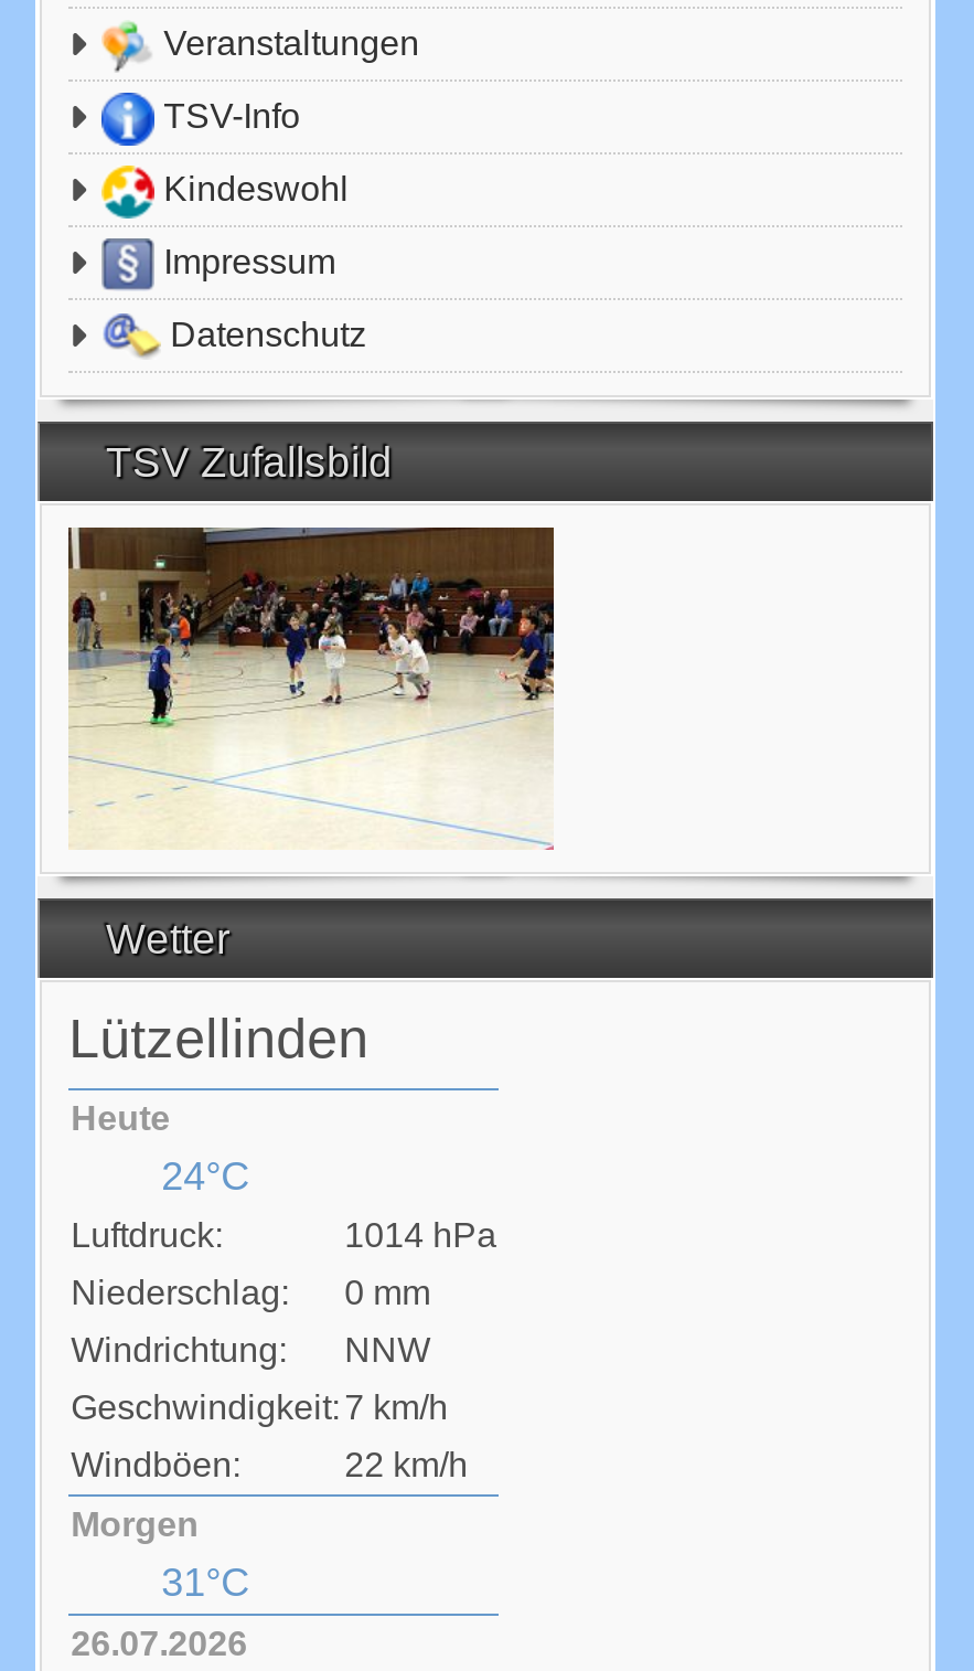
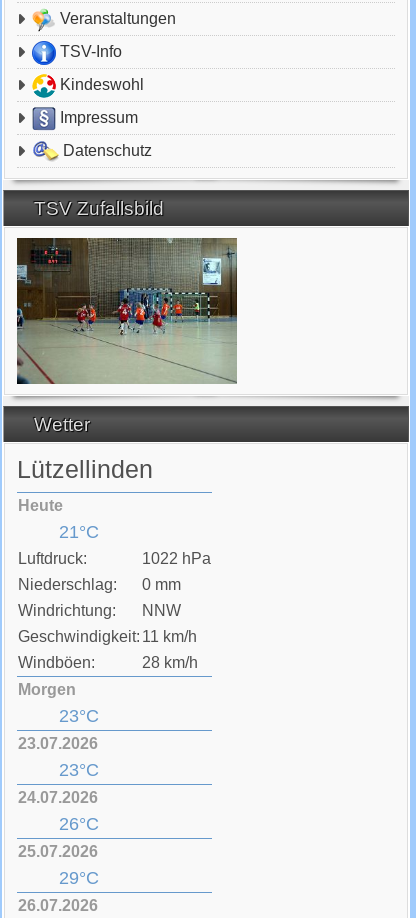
[66,528,556,850] [image] -> [16,237,238,385] [image]
[161,1154,250,1199] 24°C -> [59,522,99,542] 21°C
[344,1216,497,1254] 1014 hPa -> [142,550,211,567] 1022 hPa
[71,1388,448,1426] Geschwindigkeit: 7 km/h -> [18,628,197,645] Geschwindigkeit: 11 km/h
[344,1446,468,1483] 22 km/h -> [142,654,198,671] 28 km/h
[161,1561,250,1605] 31°C -> [18,706,99,888] 23°C | 23.07.2026 | 23°C | 24.07.2026 | 26°C | 25.07.2026 | 29°C

